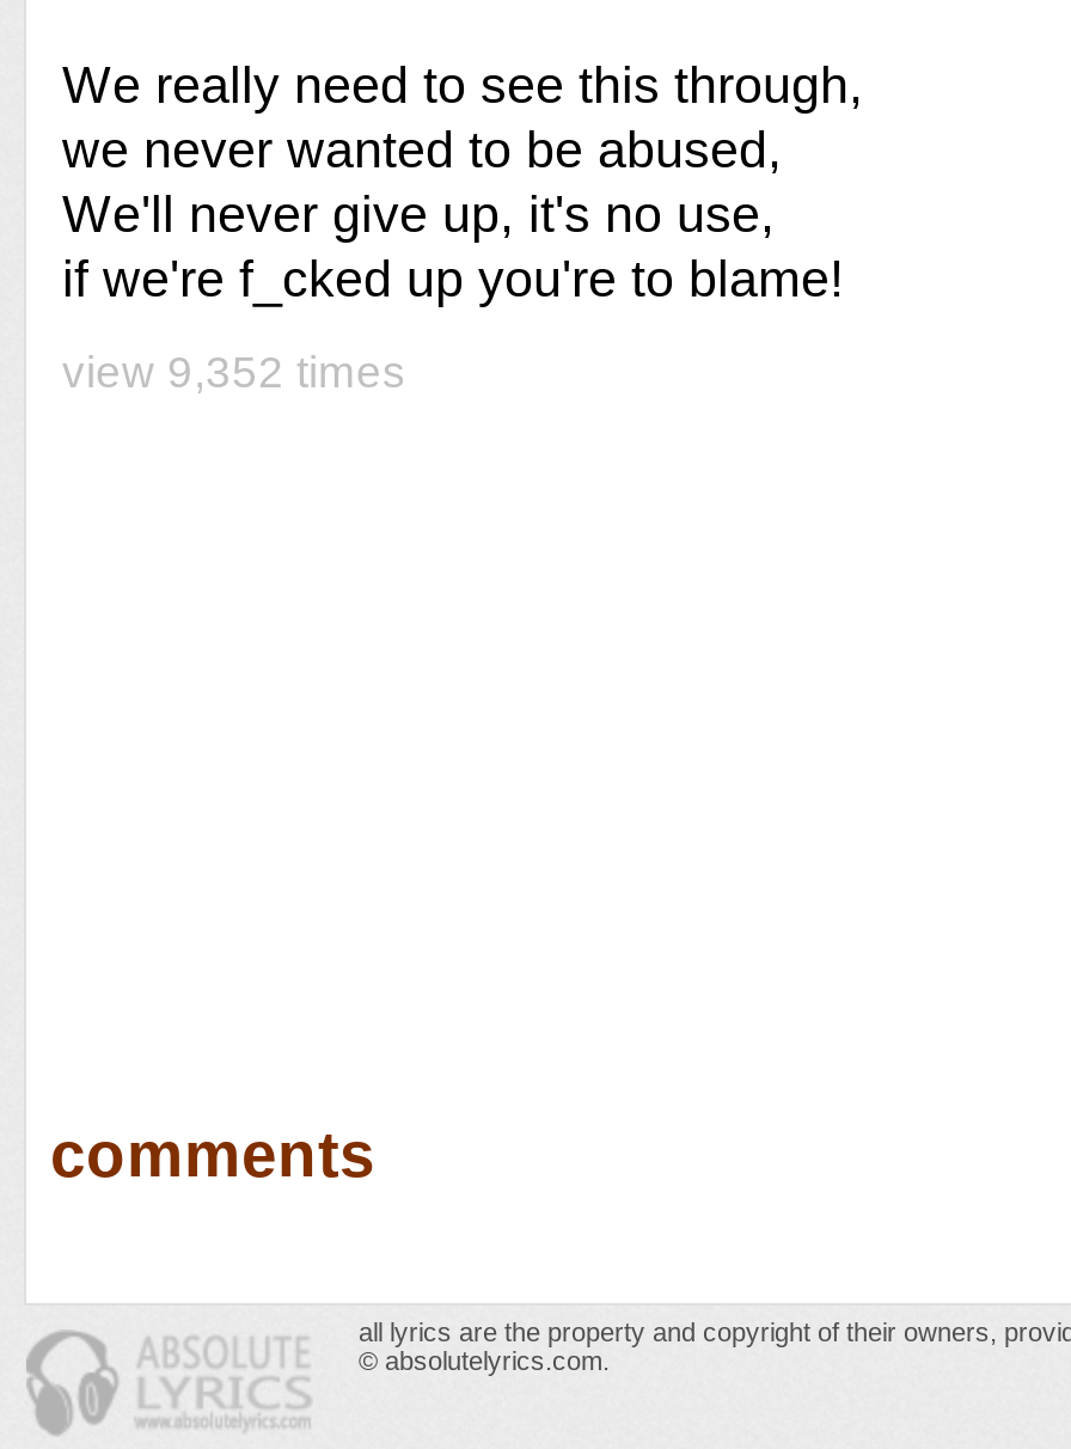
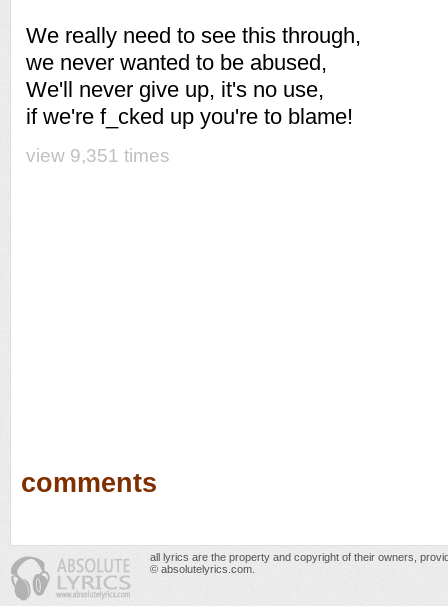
[62,347,406,397] view 9,352 times -> [26,145,170,166] view 9,351 times

